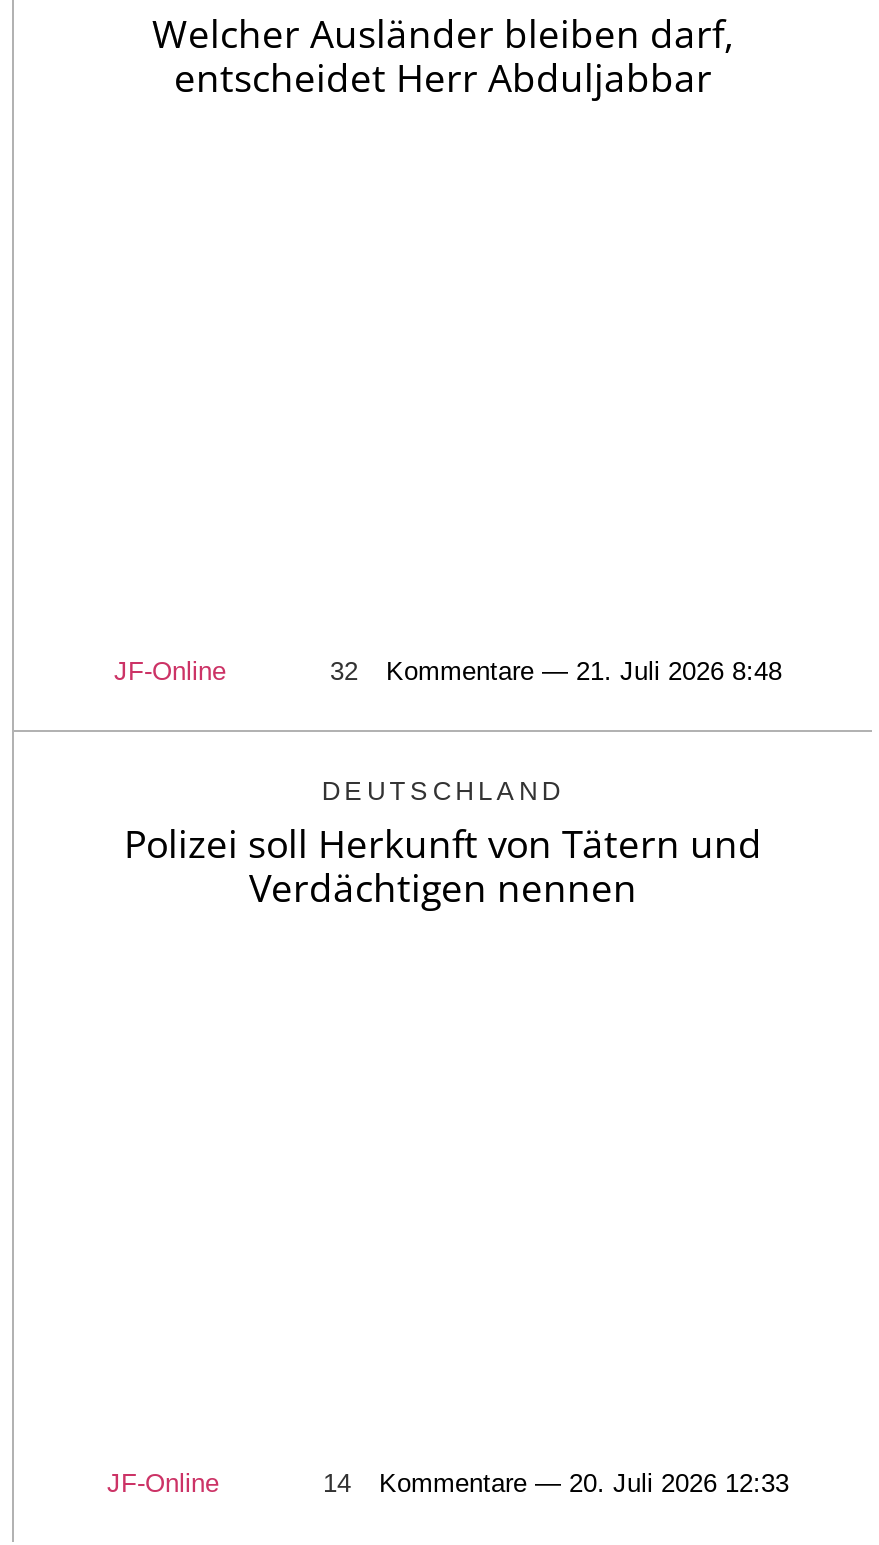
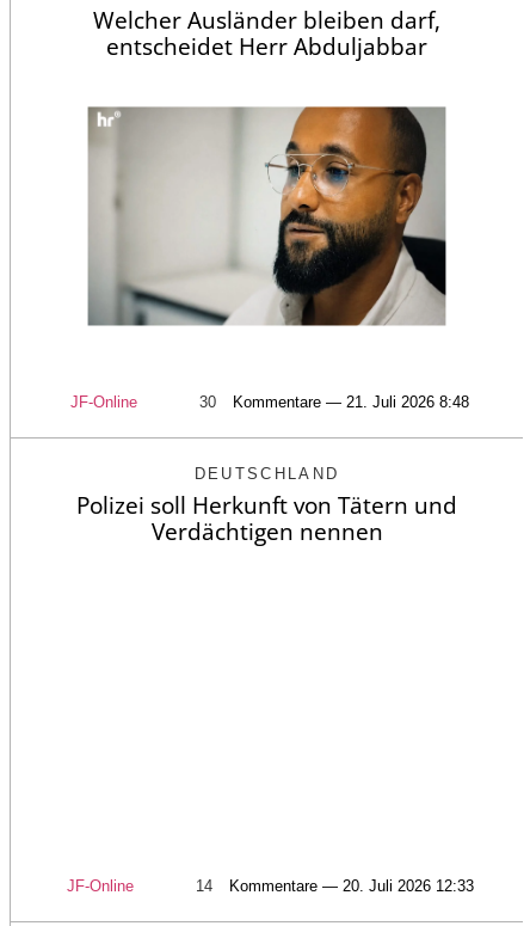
none -> [87,105,448,327] [image]
[322,657,782,687] 32 Kommentare — 21. Juli 2026 8:48 -> [195,393,469,410] 30 Kommentare — 21. Juli 2026 8:48

